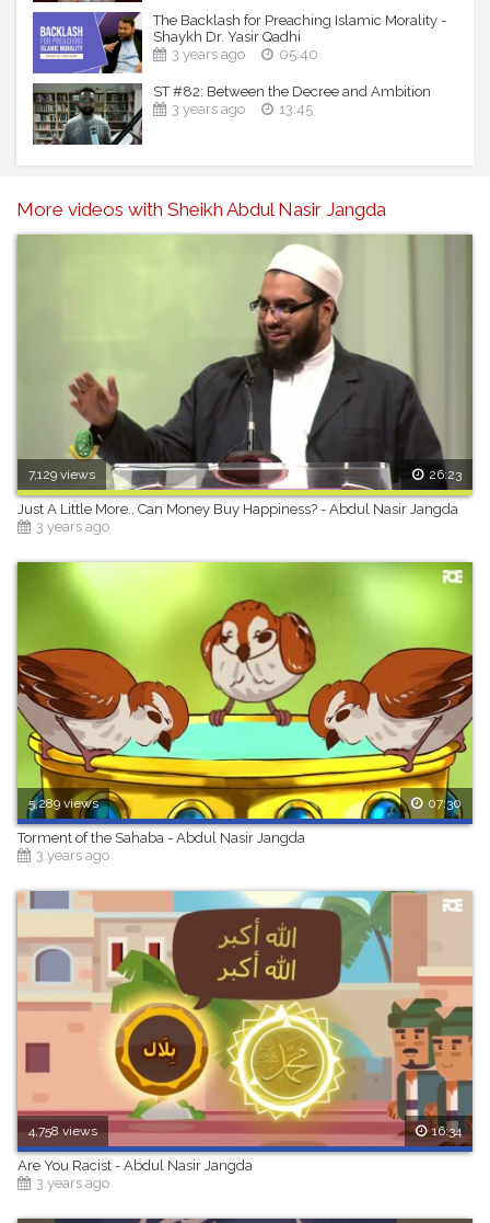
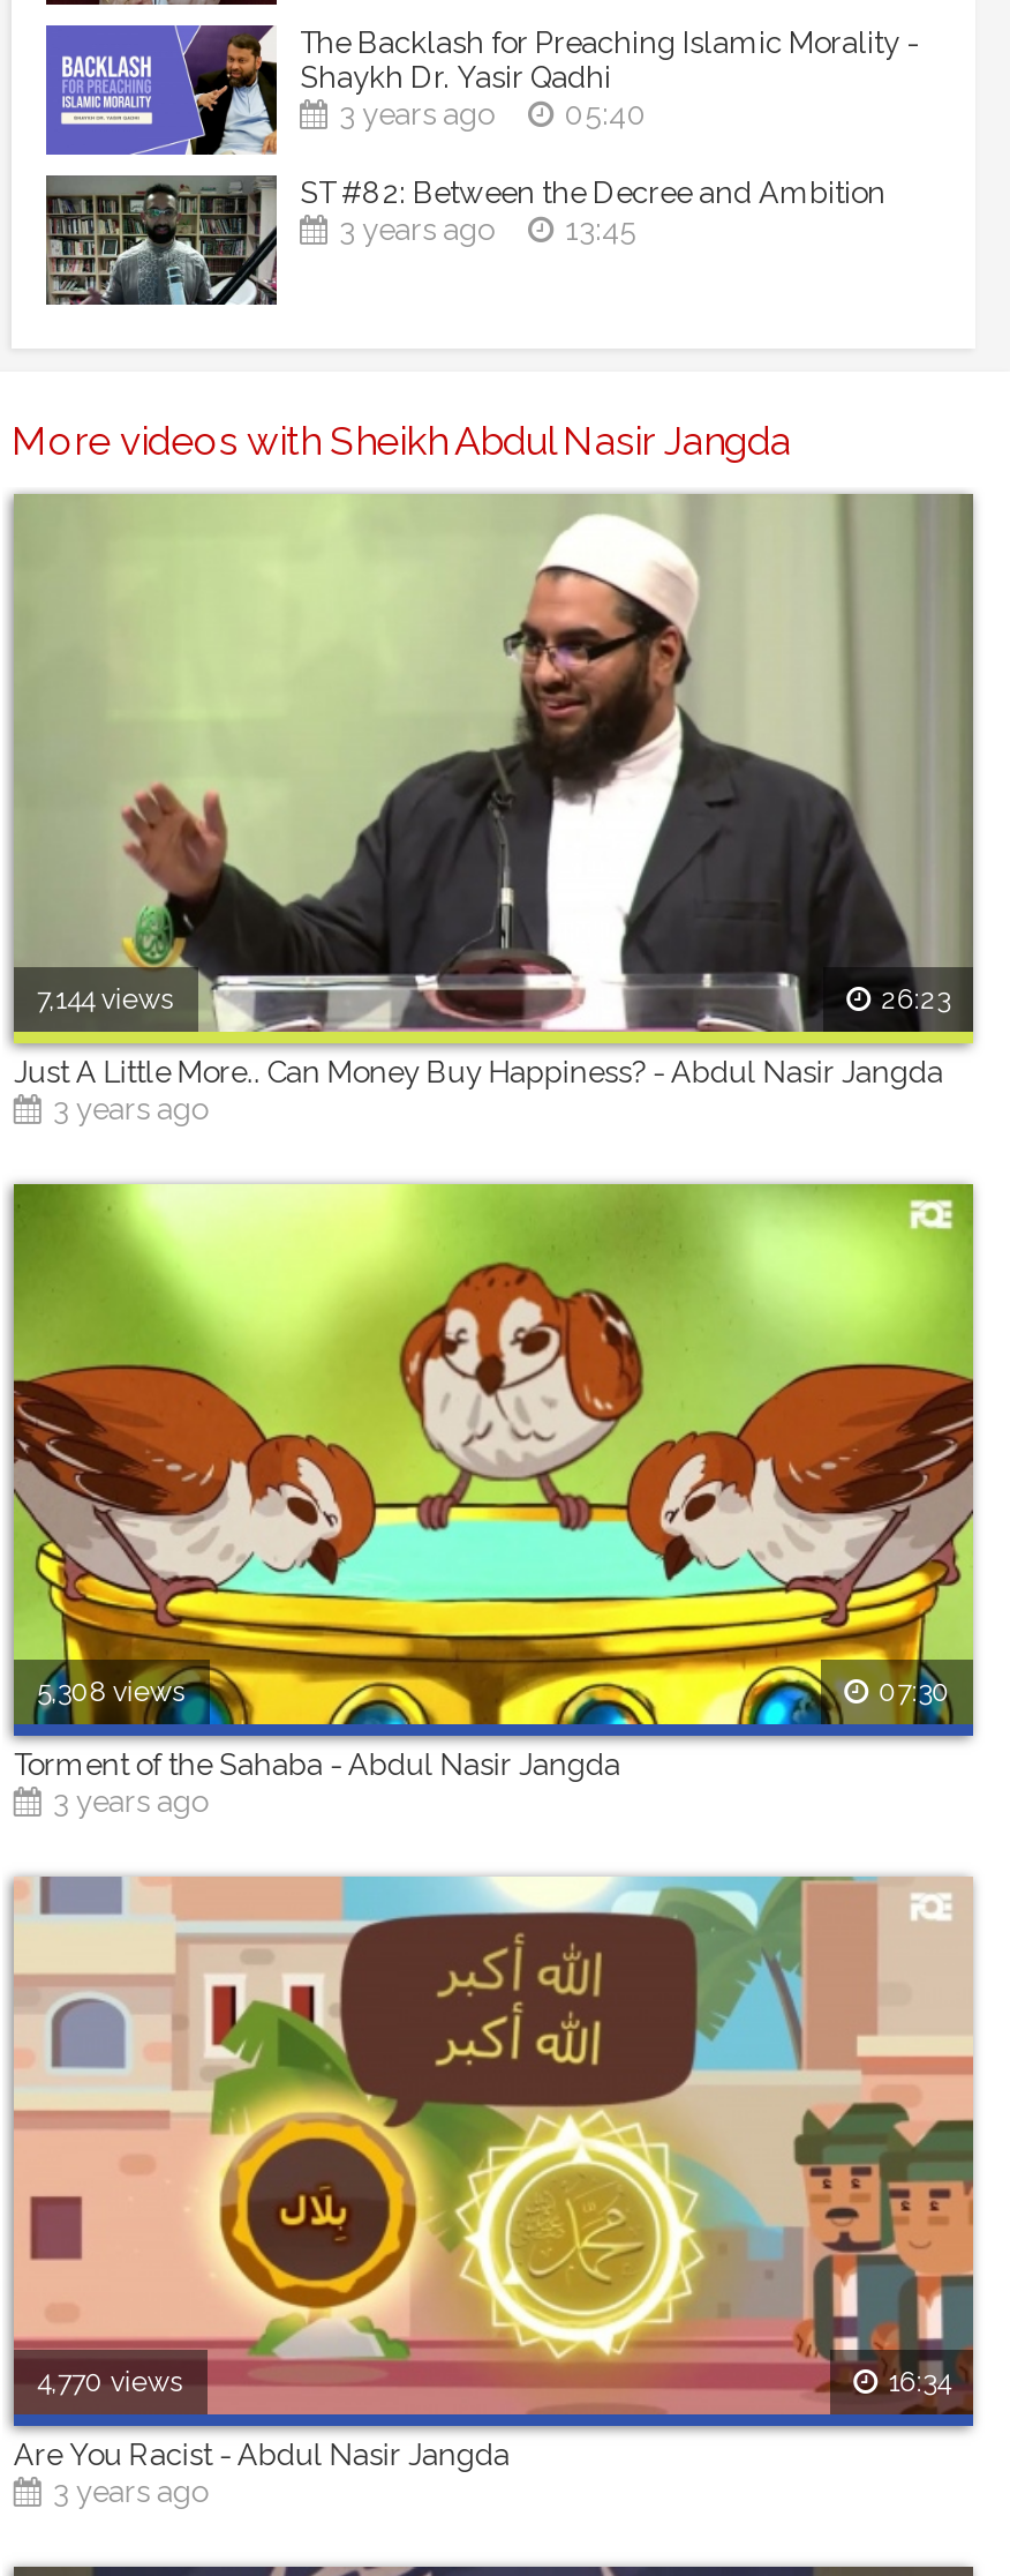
[28,467,95,483] 7,129 views -> [36,984,175,1016] 7,144 views
[28,795,98,811] 5,289 views -> [36,1675,186,1707] 5,308 views
[28,1123,97,1139] 4,758 views -> [36,2366,184,2398] 4,770 views

